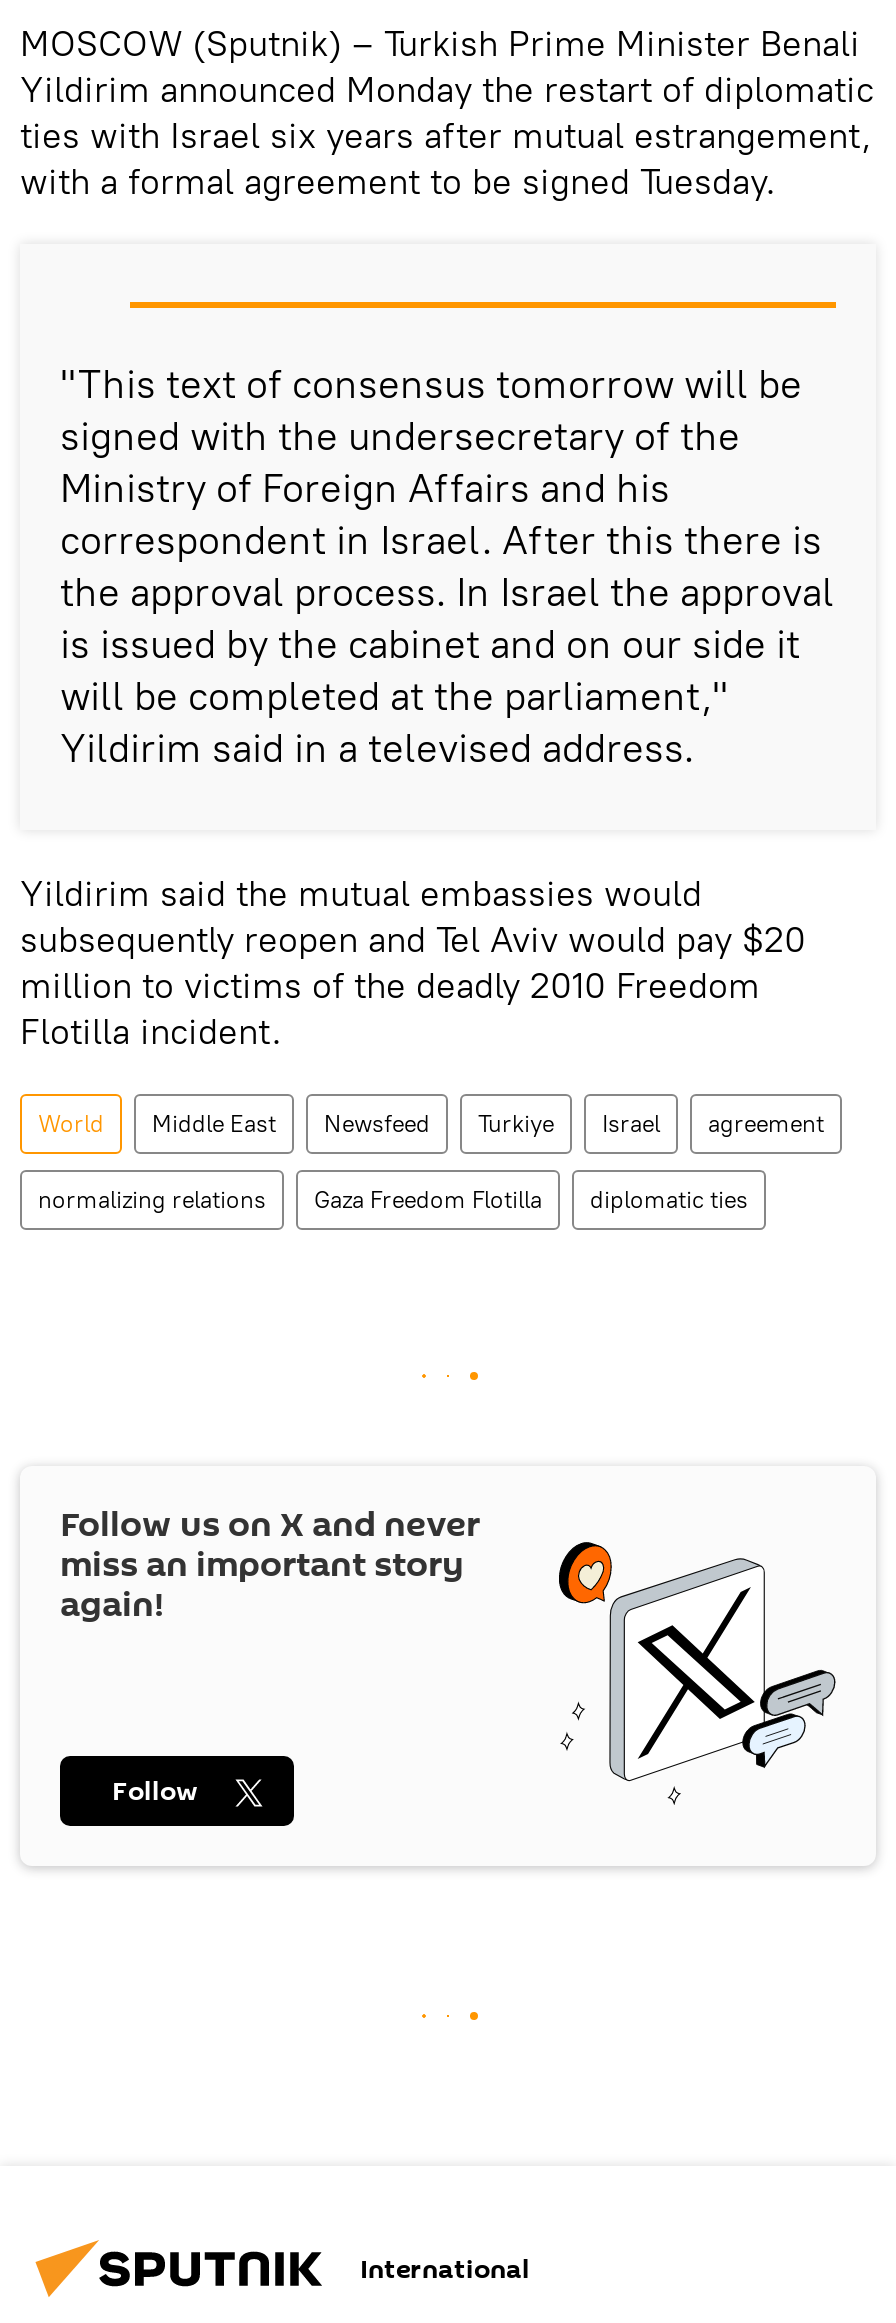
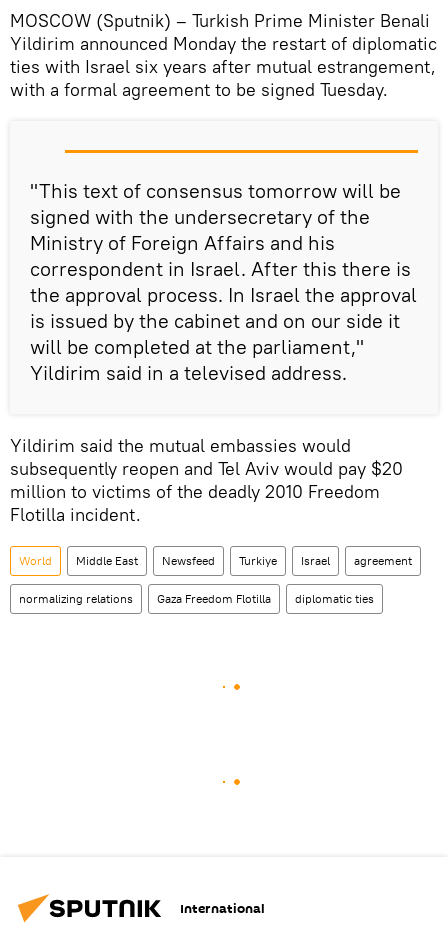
[60,1501,838,1806] [image] | Follow us on X and never | miss an important story | again! -> none
[112,1773,198,1811] Follow -> none

